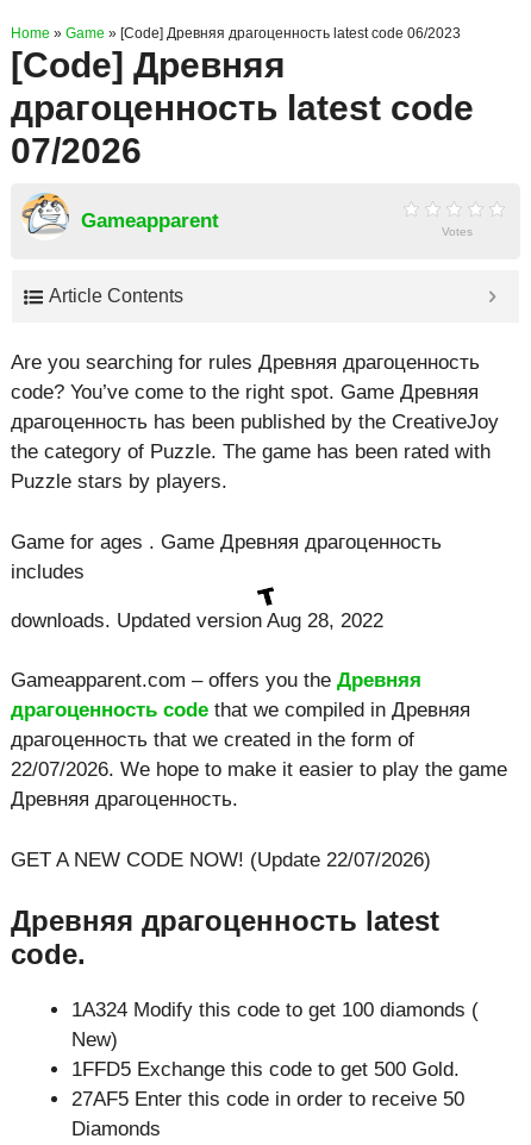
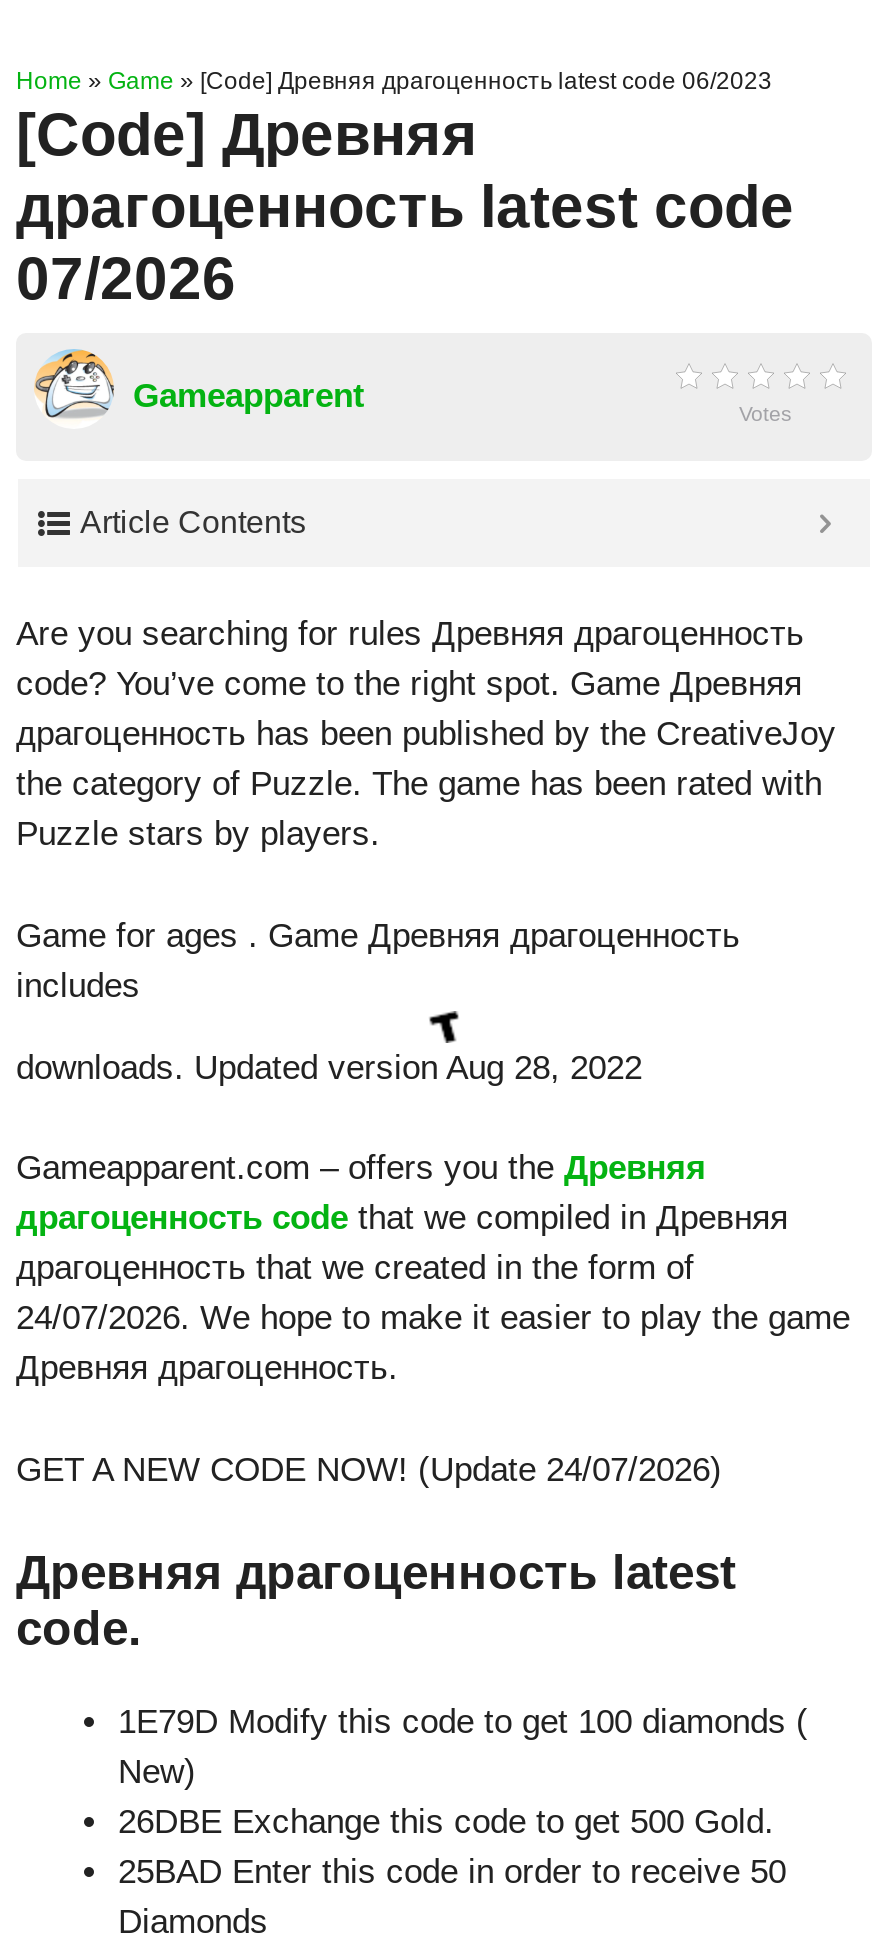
[11,758,507,781] 22/07/2026. We hope to make it easier to play the game -> [16,1299,850,1337] 24/07/2026. We hope to make it easier to play the game
[11,848,431,871] GET A NEW CODE NOW! (Update 22/07/2026) -> [16,1450,722,1488] GET A NEW CODE NOW! (Update 24/07/2026)
[71,999,479,1021] 1A324 Modify this code to get 100 diamonds ( -> [118,1703,808,1741] 1E79D Modify this code to get 100 diamonds (
[71,1058,460,1081] 1FFD5 Exchange this code to get 500 Gold. -> [118,1803,774,1841] 26DBE Exchange this code to get 500 Gold.
[71,1088,464,1110] 27AF5 Enter this code in order to receive 50 -> [118,1853,786,1891] 25BAD Enter this code in order to receive 50

